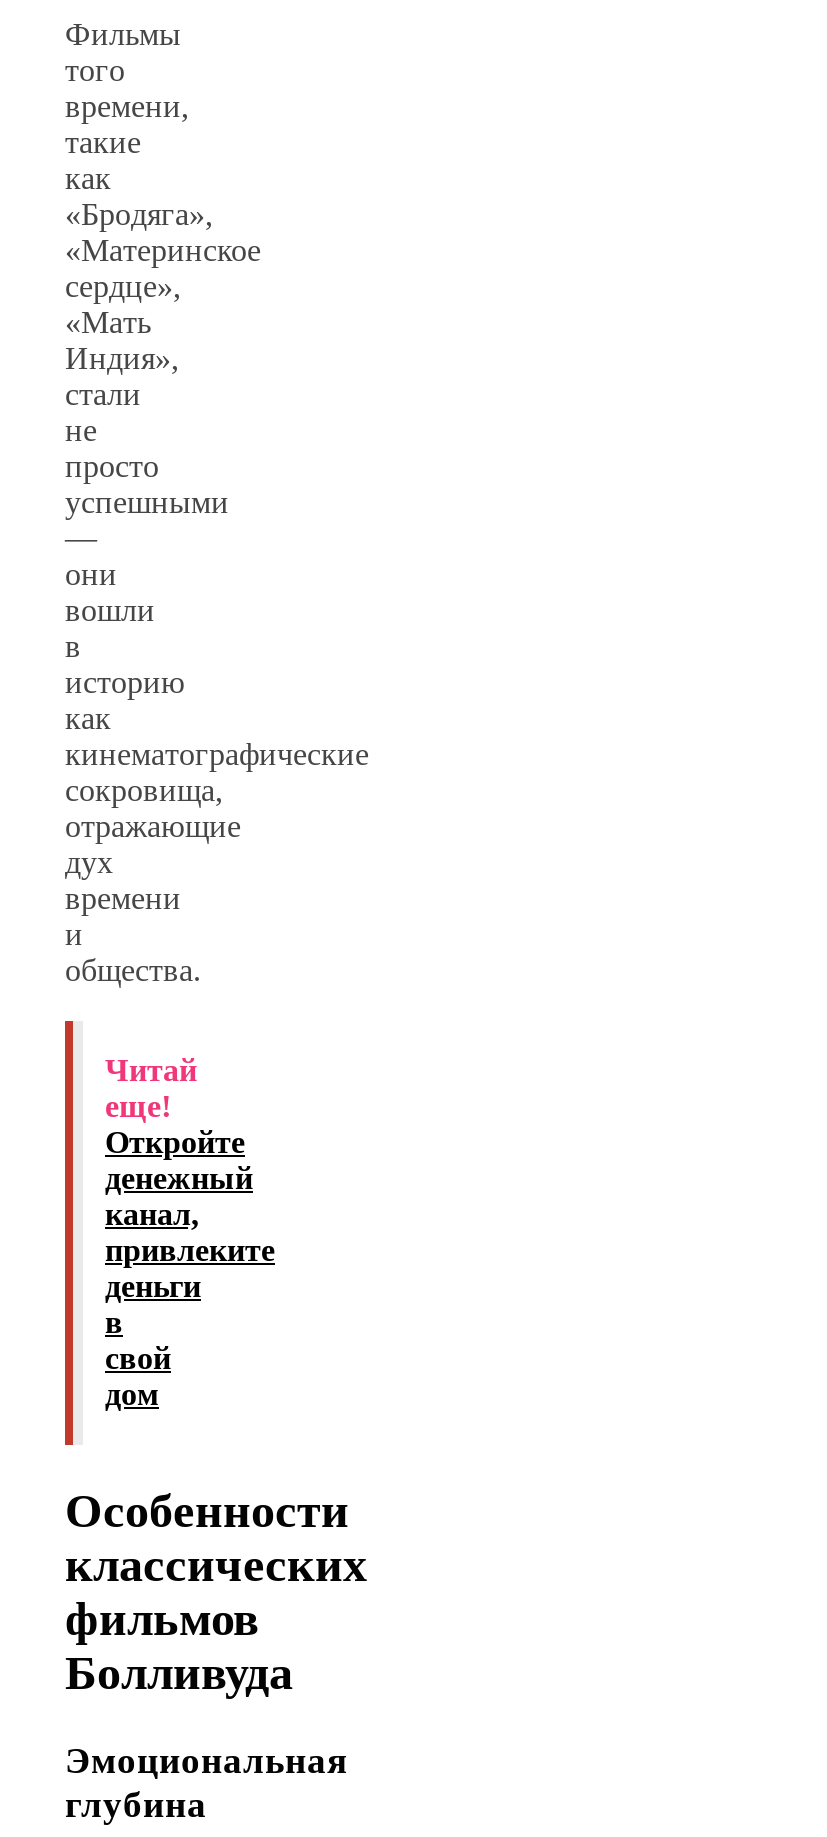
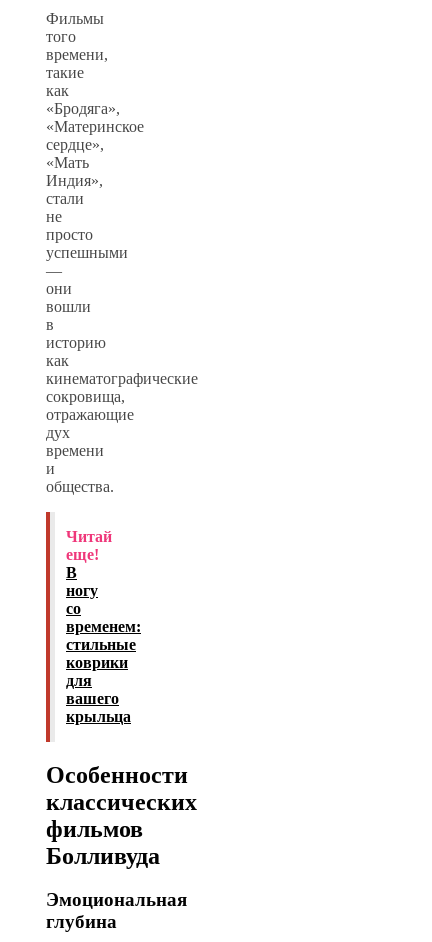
[105,1124,275,1410] Откройте | денежный | канал, | привлеките | деньги | в | свой | дом -> [66,564,141,725] В | ногу | со | временем: | стильные | коврики | для | вашего | крыльца

